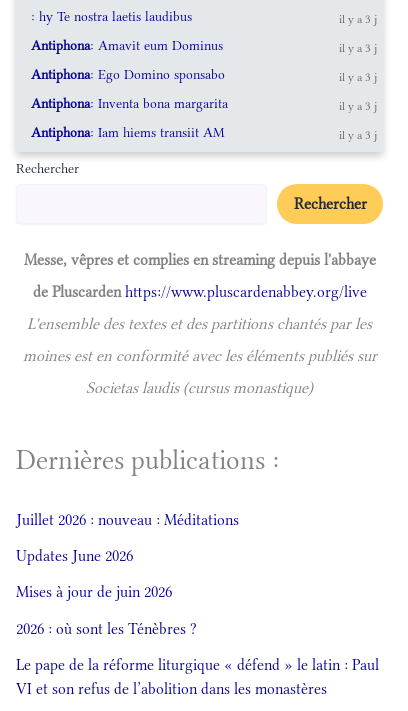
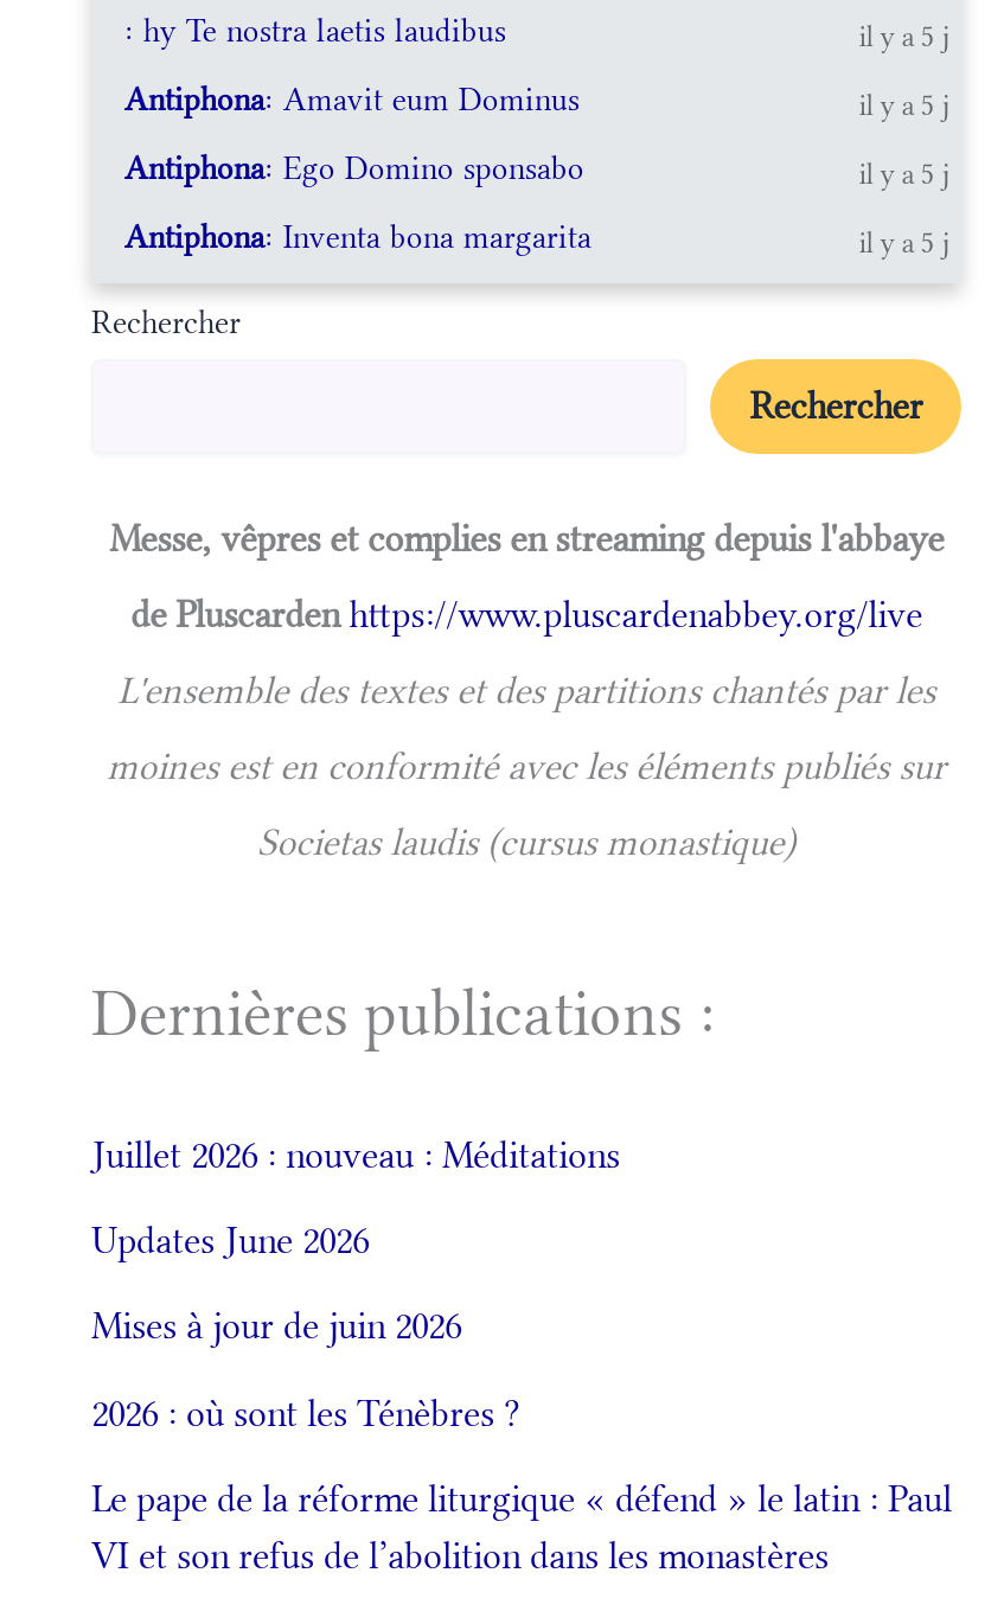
[339,12,377,26] il y a 3 j -> [859,20,949,53] il y a 5 j
[339,41,377,55] il y a 3 j -> [859,89,949,122] il y a 5 j
[339,70,377,84] il y a 3 j -> [859,158,949,191] il y a 5 j
[31,99,377,142] il y a 3 j | Antiphona: Iam hiems transiit AM | il y a 3 j -> [859,226,949,260] il y a 5 j

